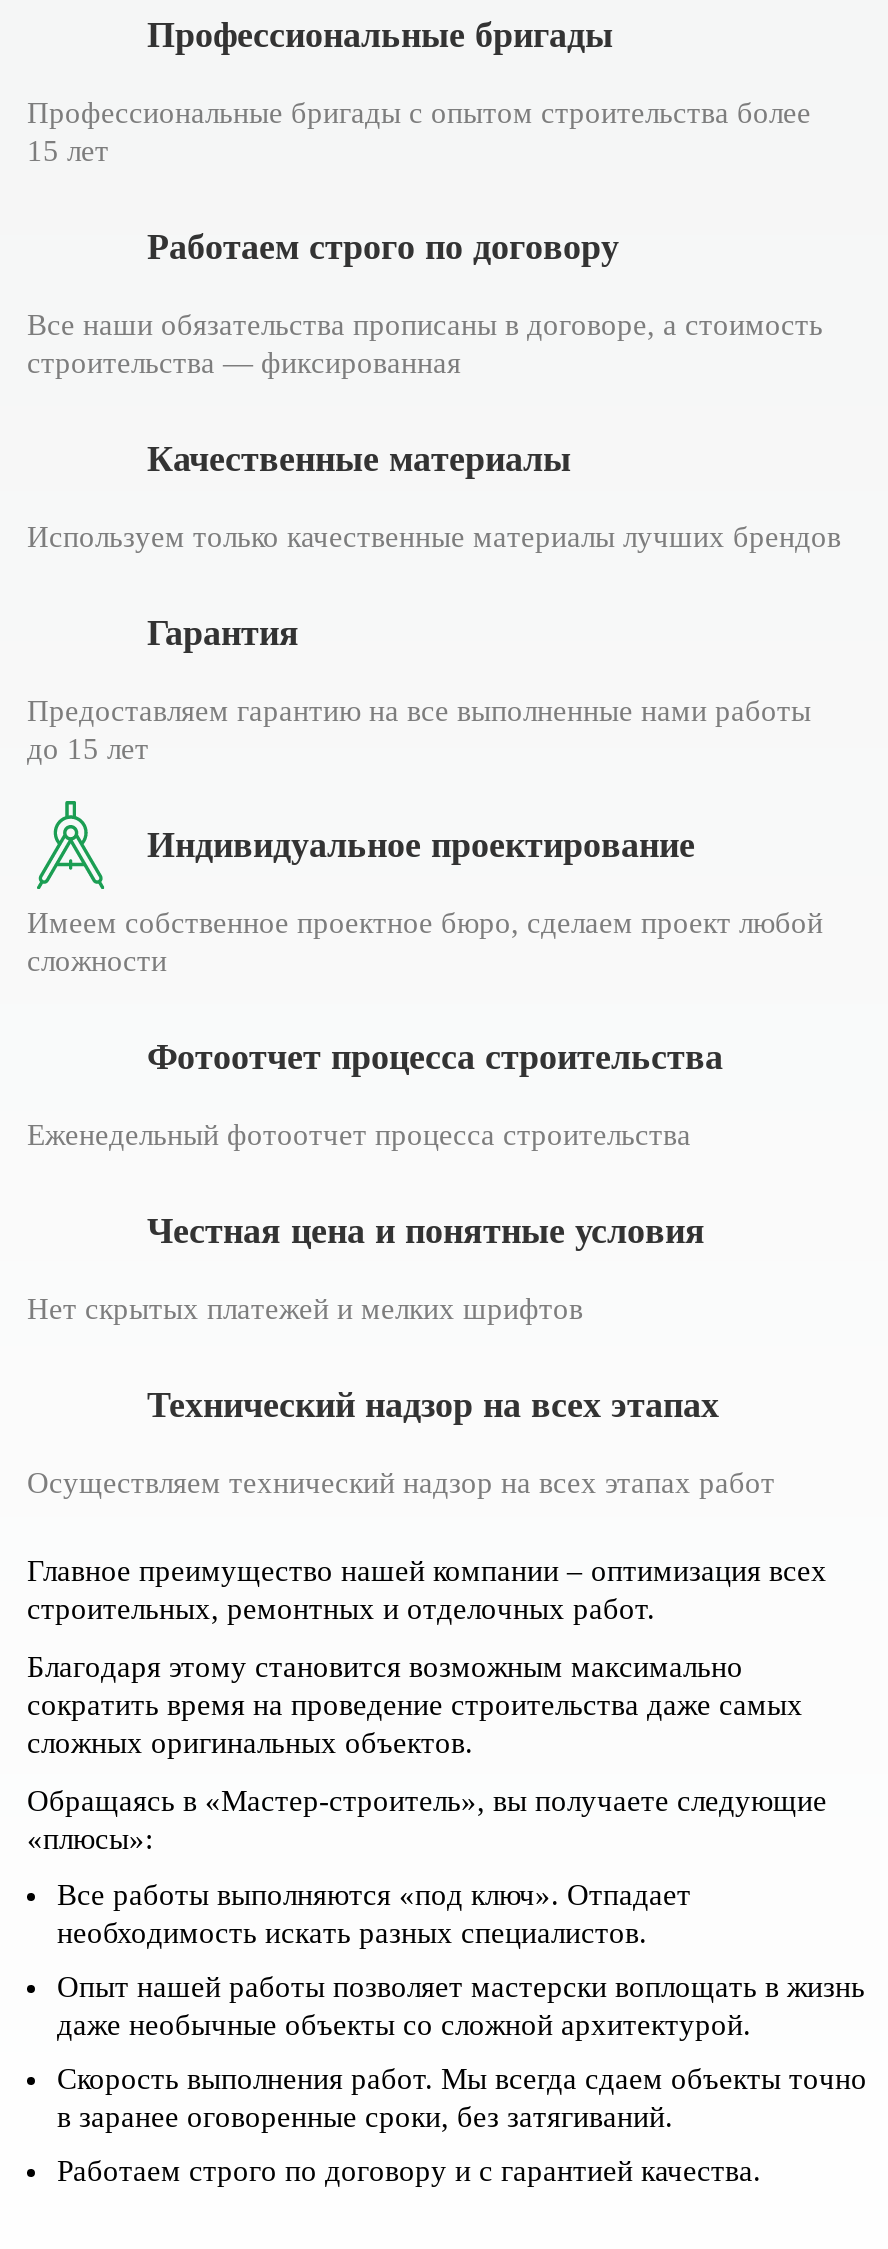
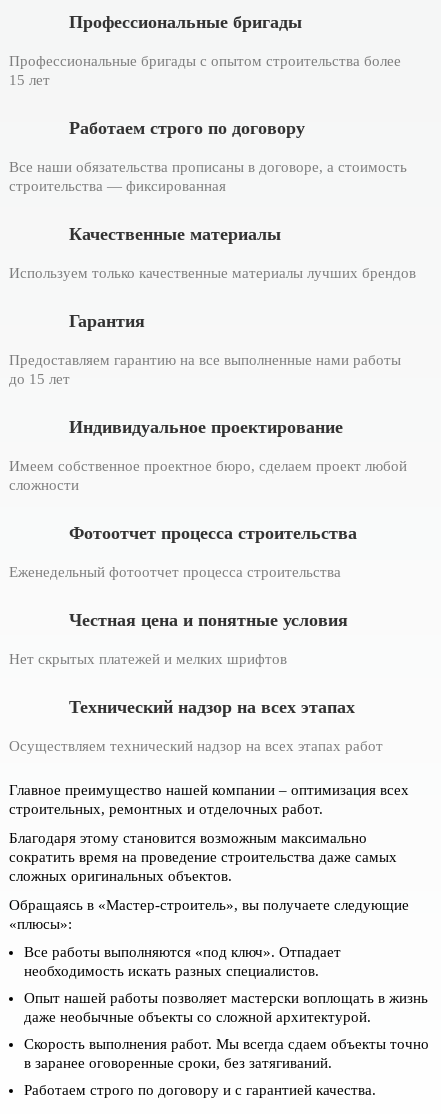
[35,799,107,891] [image] -> none

